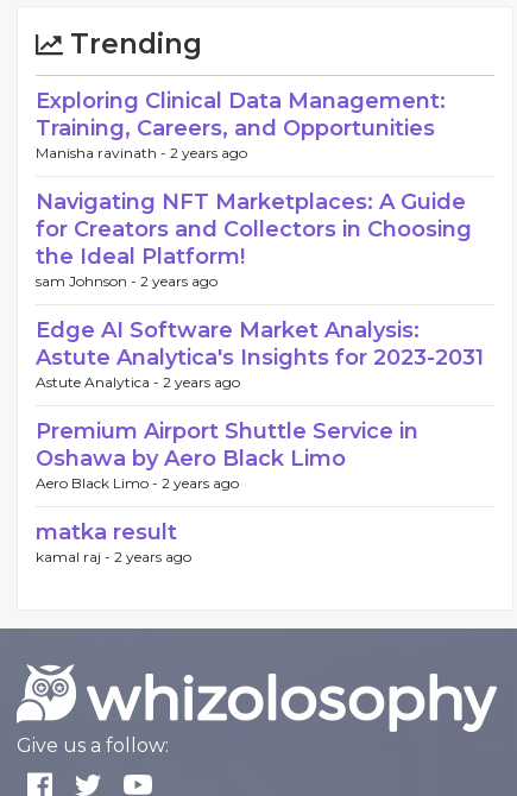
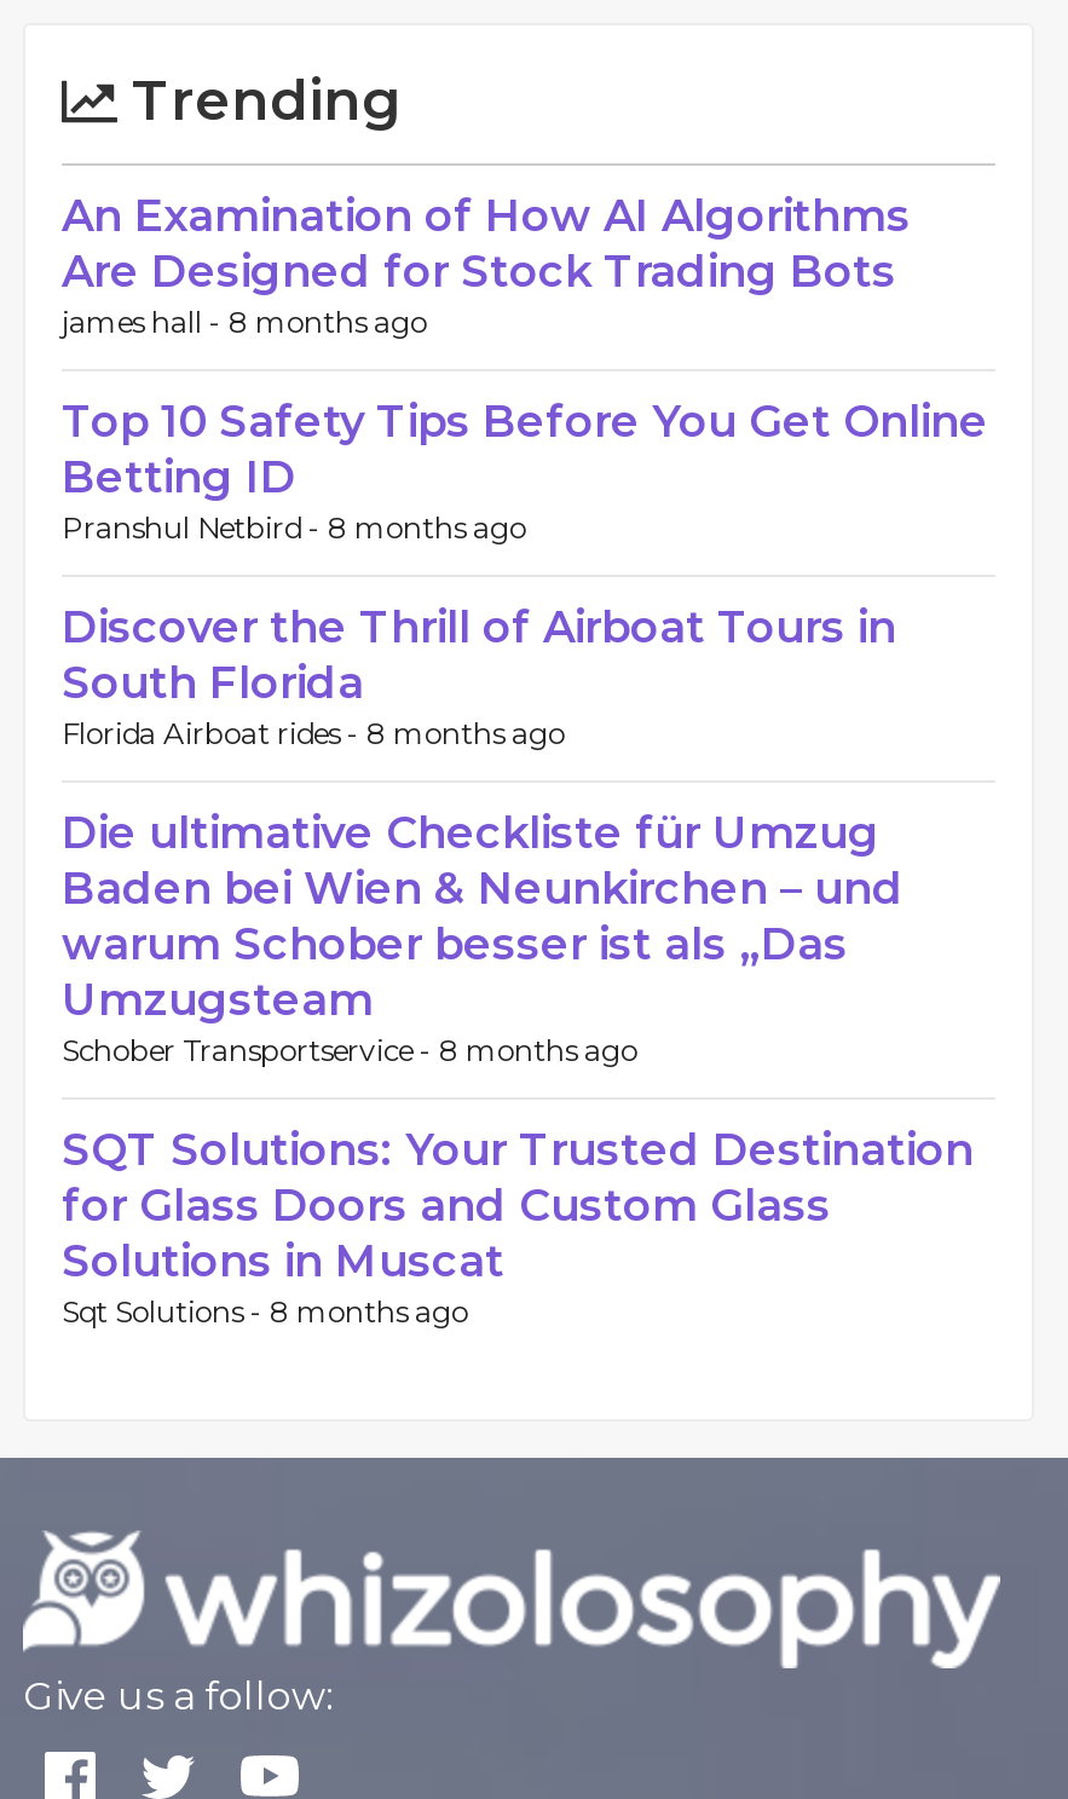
[36,88,446,161] Exploring Clinical Data Management: | Training, Careers, and Opportunities | Manisha ravinath - 2 years ago -> [62,190,911,340] An Examination of How AI Algorithms | Are Designed for Stock Trading Bots | james hall - 8 months ago
[36,189,472,290] Navigating NFT Marketplaces: A Guide | for Creators and Collectors in Choosing | the Ideal Platform! | sam Johnson - 2 years ago -> [62,395,988,545] Top 10 Safety Tips Before You Get Online | Betting ID | Pranshul Netbird - 8 months ago
[36,317,484,391] Edge AI Software Market Analysis: | Astute Analytica's Insights for 2023-2031 | Astute Analytica - 2 years ago -> [62,601,896,751] Discover the Thrill of Airboat Tours in | South Florida | Florida Airboat rides - 8 months ago
[36,418,418,492] Premium Airport Shuttle Service in | Oshawa by Aero Black Limo | Aero Black Limo - 2 years ago -> [62,807,904,1068] Die ultimative Checkliste für Umzug | Baden bei Wien & Neunkirchen – und | warum Schober besser ist als „Das | Umzugsteam | Schober Transportservice - 8 months ago
[36,519,191,565] matka result | kamal raj - 2 years ago -> [62,1124,974,1329] SQT Solutions: Your Trusted Destination | for Glass Doors and Custom Glass | Solutions in Muscat | Sqt Solutions - 8 months ago

